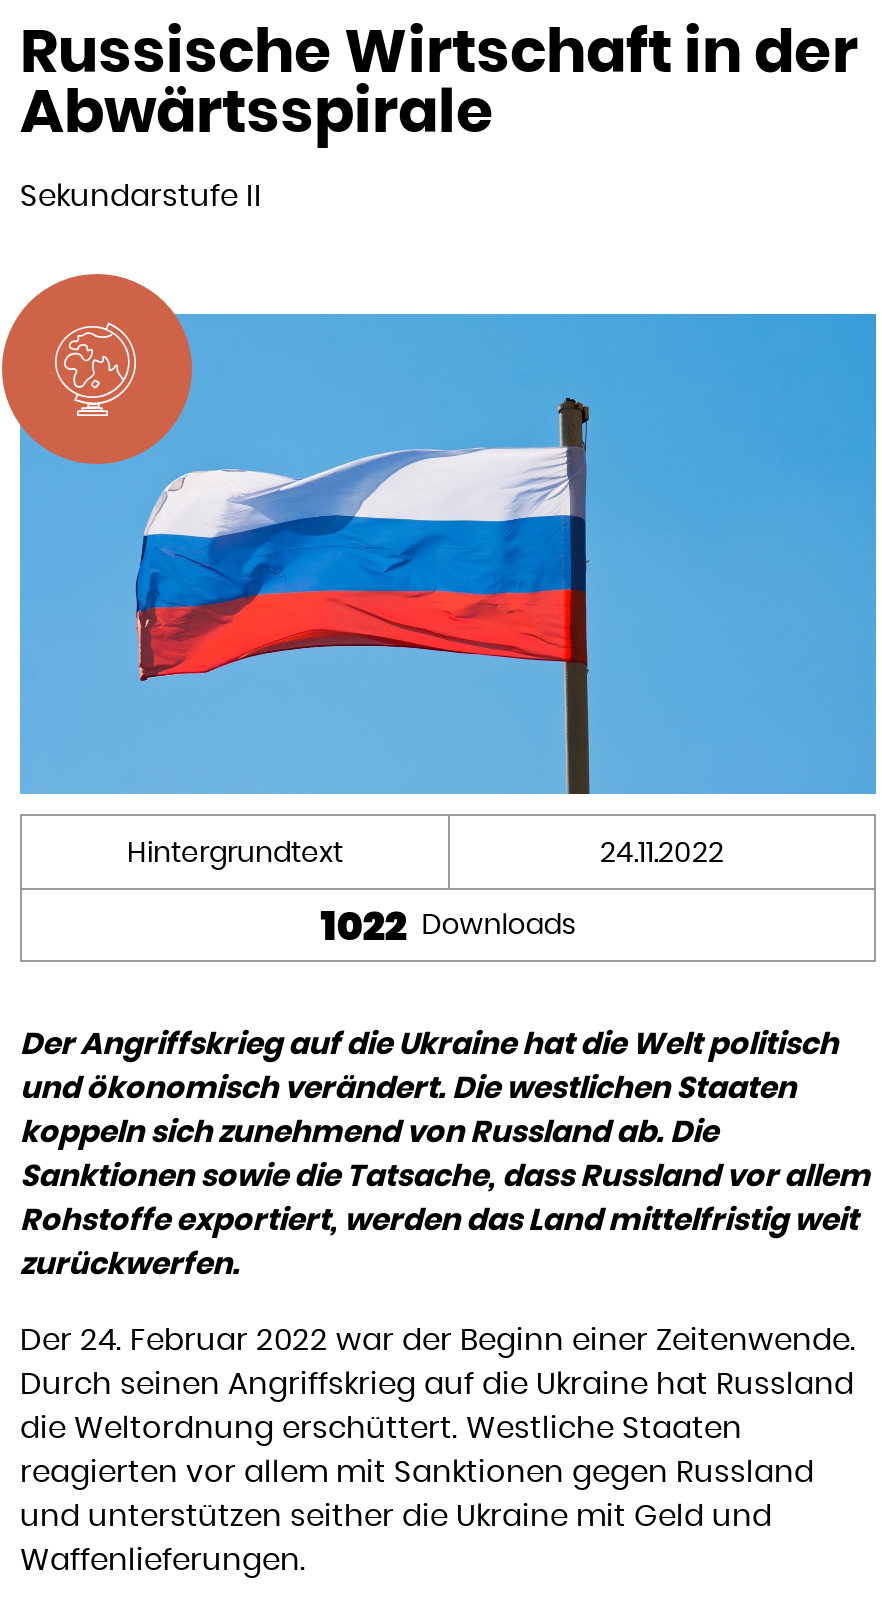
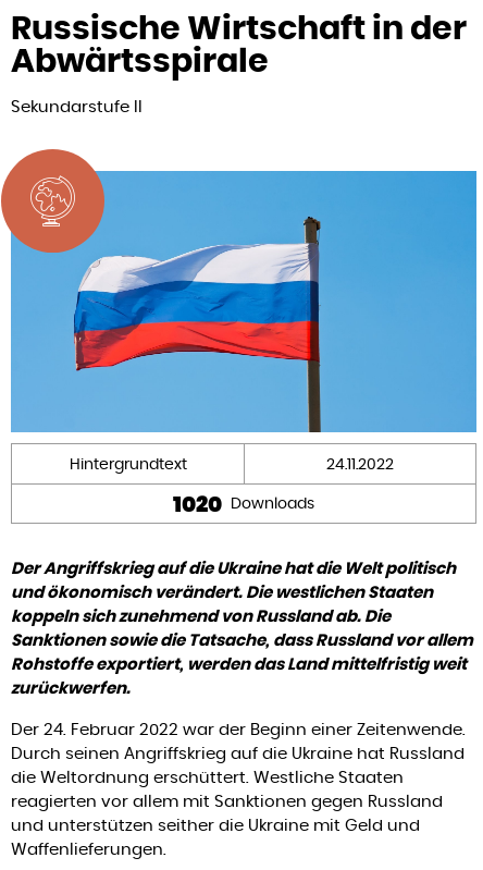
[320,898,576,954] 1022 Downloads -> [173,489,314,519] 1020 Downloads

